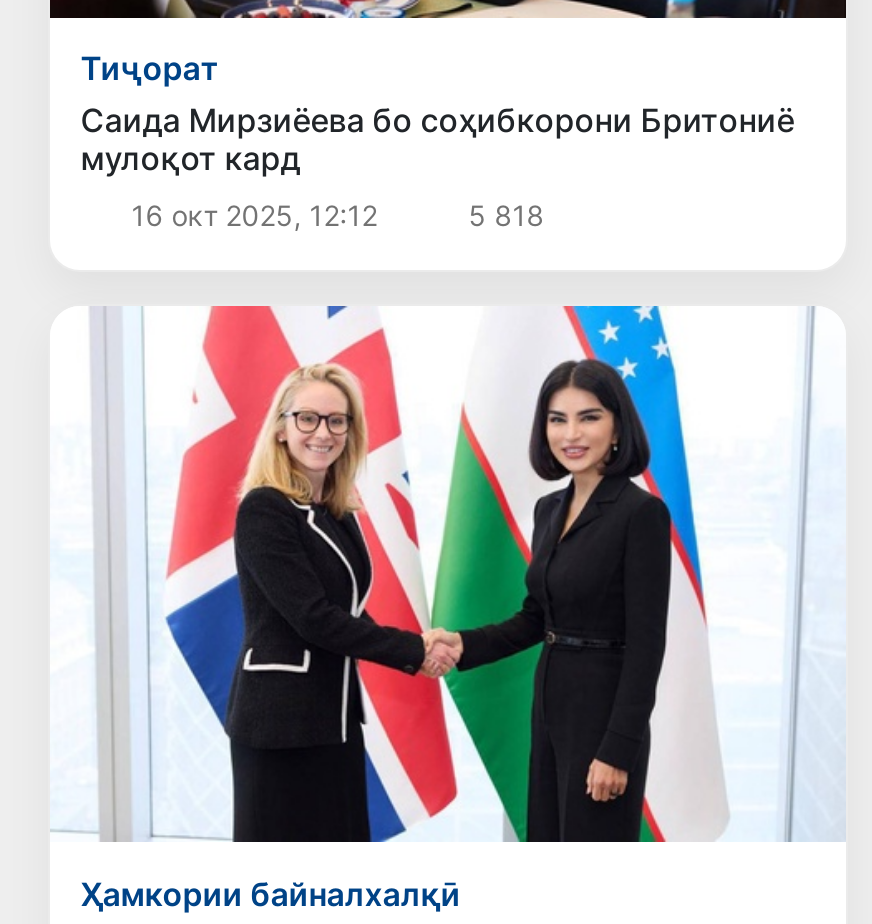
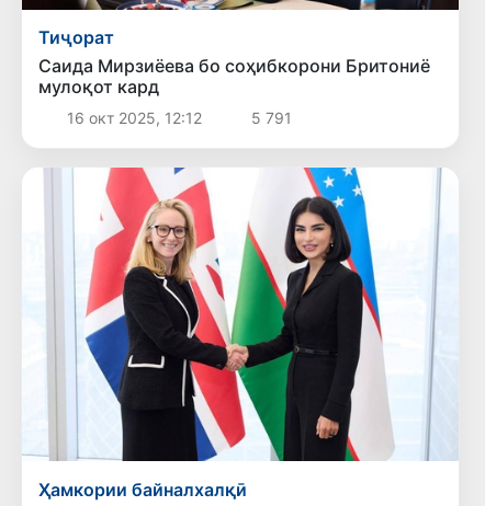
[460,199,544,233] 5 818 -> [247,109,292,128] 5 791

